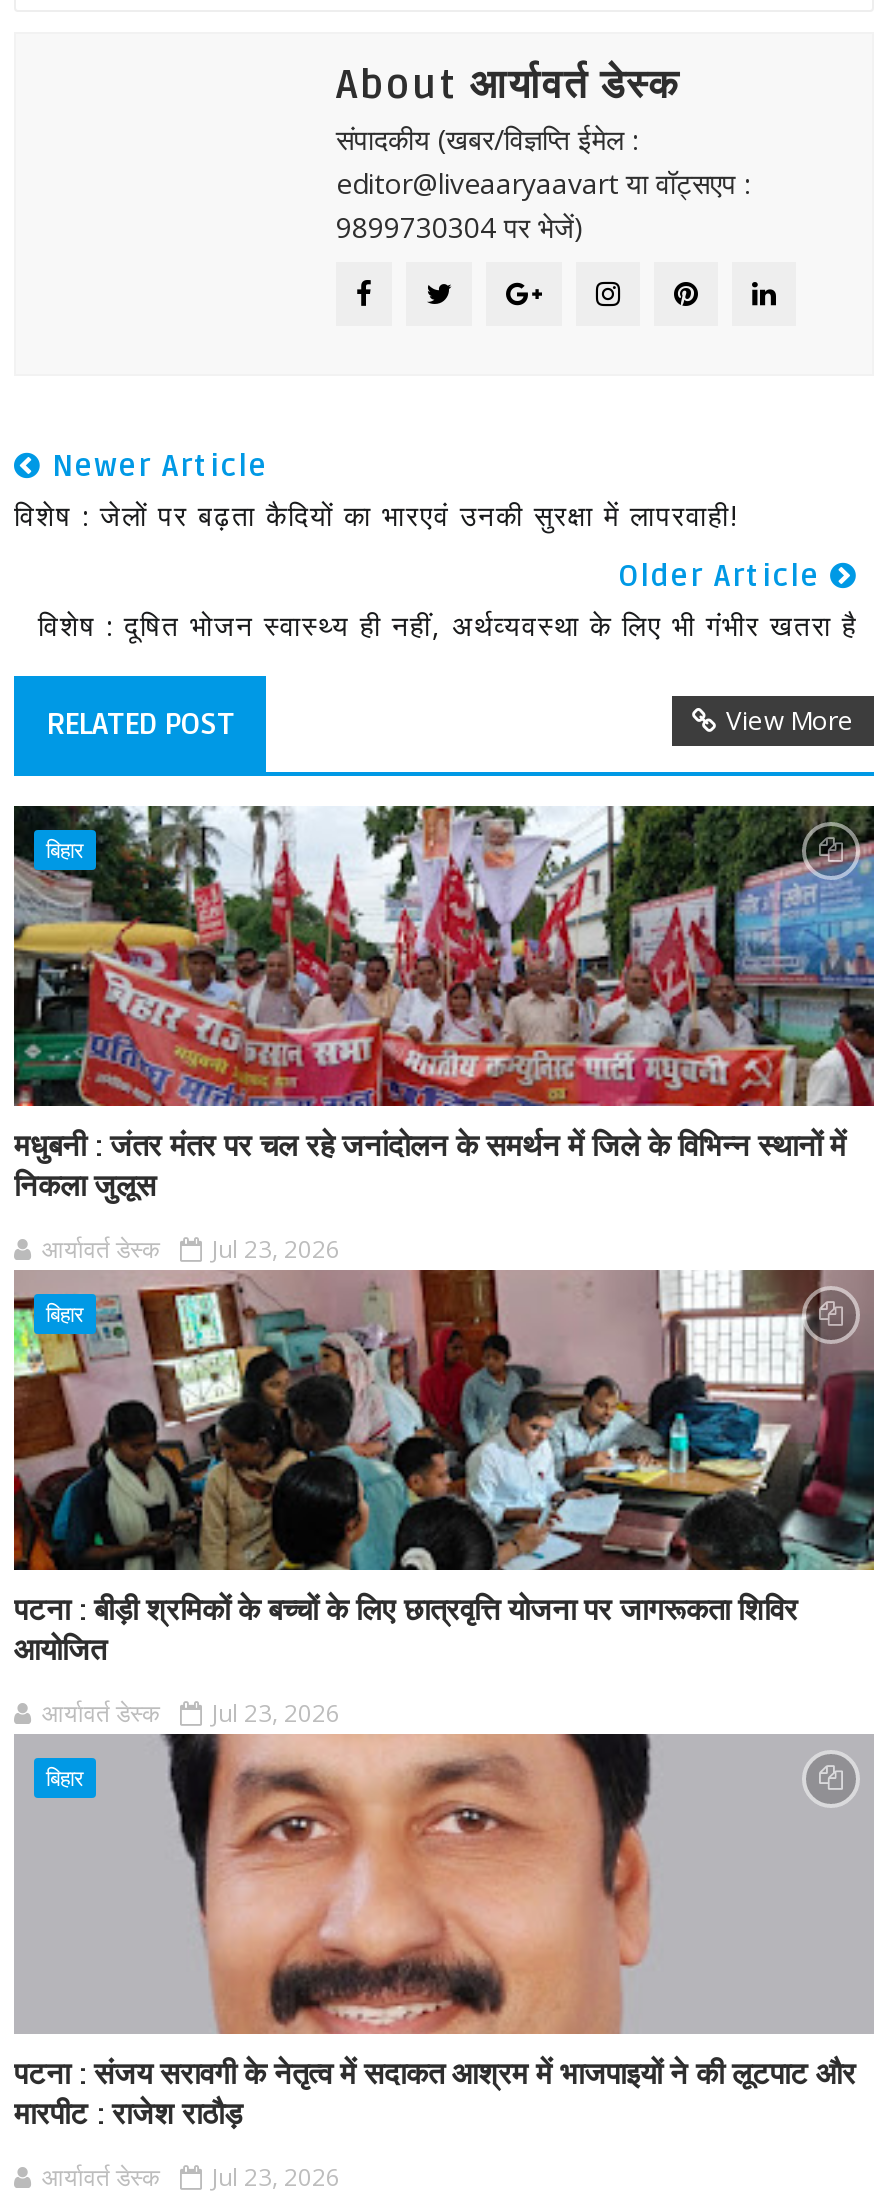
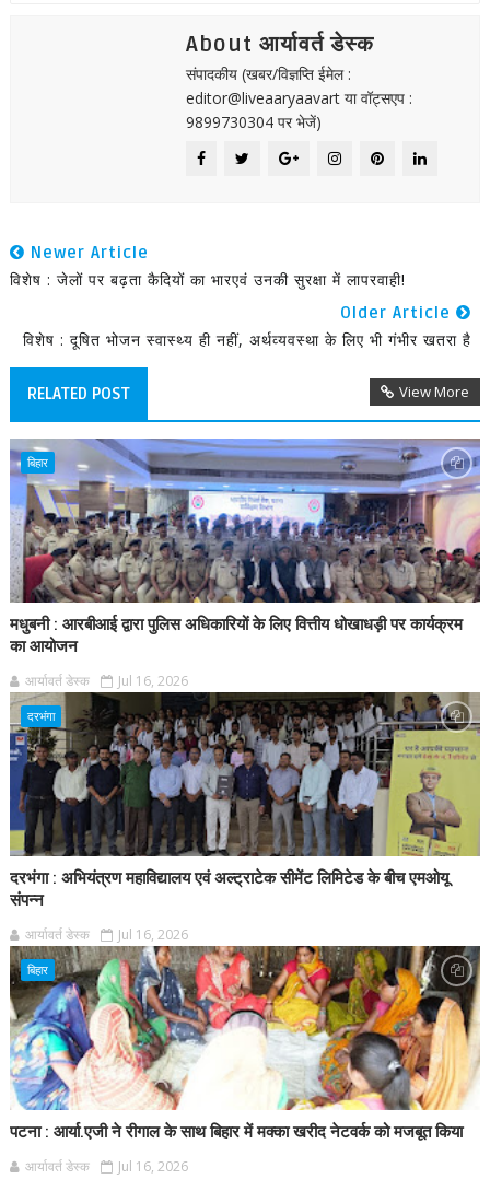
[12,804,876,1204] [image] | मधुबनी : जंतर मंतर पर चल रहे जनांदोलन के समर्थन में जिले के विभिन्न स्थानों में | निकला जुलूस -> [9,437,481,656] [image] | मधुबनी : आरबीआई द्वारा पुलिस अधिकारियों के लिए वित्तीय धोखाधड़ी पर कार्यक्रम | का आयोजन
[42,1232,340,1266] आर्यावर्त डेस्क Jul 23, 2026 -> [25,672,188,690] आर्यावर्त डेस्क Jul 16, 2026
[12,1268,876,1572] [image] | बिहार -> [9,691,481,857] [image] | दरभंगा
[14,1592,798,1668] पटना : बीड़ी श्रमिकों के बच्चों के लिए छात्रवृत्ति योजना पर जागरूकता शिविर | आयोजित -> [10,868,448,910] दरभंगा : अभियंत्रण महाविद्यालय एवं अल्ट्राटेक सीमेंट लिमिटेड के बीच एमओयू | संपन्न
[42,1696,340,1730] आर्यावर्त डेस्क Jul 23, 2026 -> [25,925,188,944] आर्यावर्त डेस्क Jul 16, 2026
[14,1732,874,2132] [image] | पटना : संजय सरावगी के नेतृत्व में सदाकत आश्रम में भाजपाइयों ने की लूटपाट और | मारपीट : राजेश राठौड़ -> [10,945,480,1142] [image] | पटना : आर्या.एजी ने रीगाल के साथ बिहार में मक्का खरीद नेटवर्क को मजबूत किया
[42,2160,340,2194] आर्यावर्त डेस्क Jul 23, 2026 -> [25,1157,188,1176] आर्यावर्त डेस्क Jul 16, 2026

